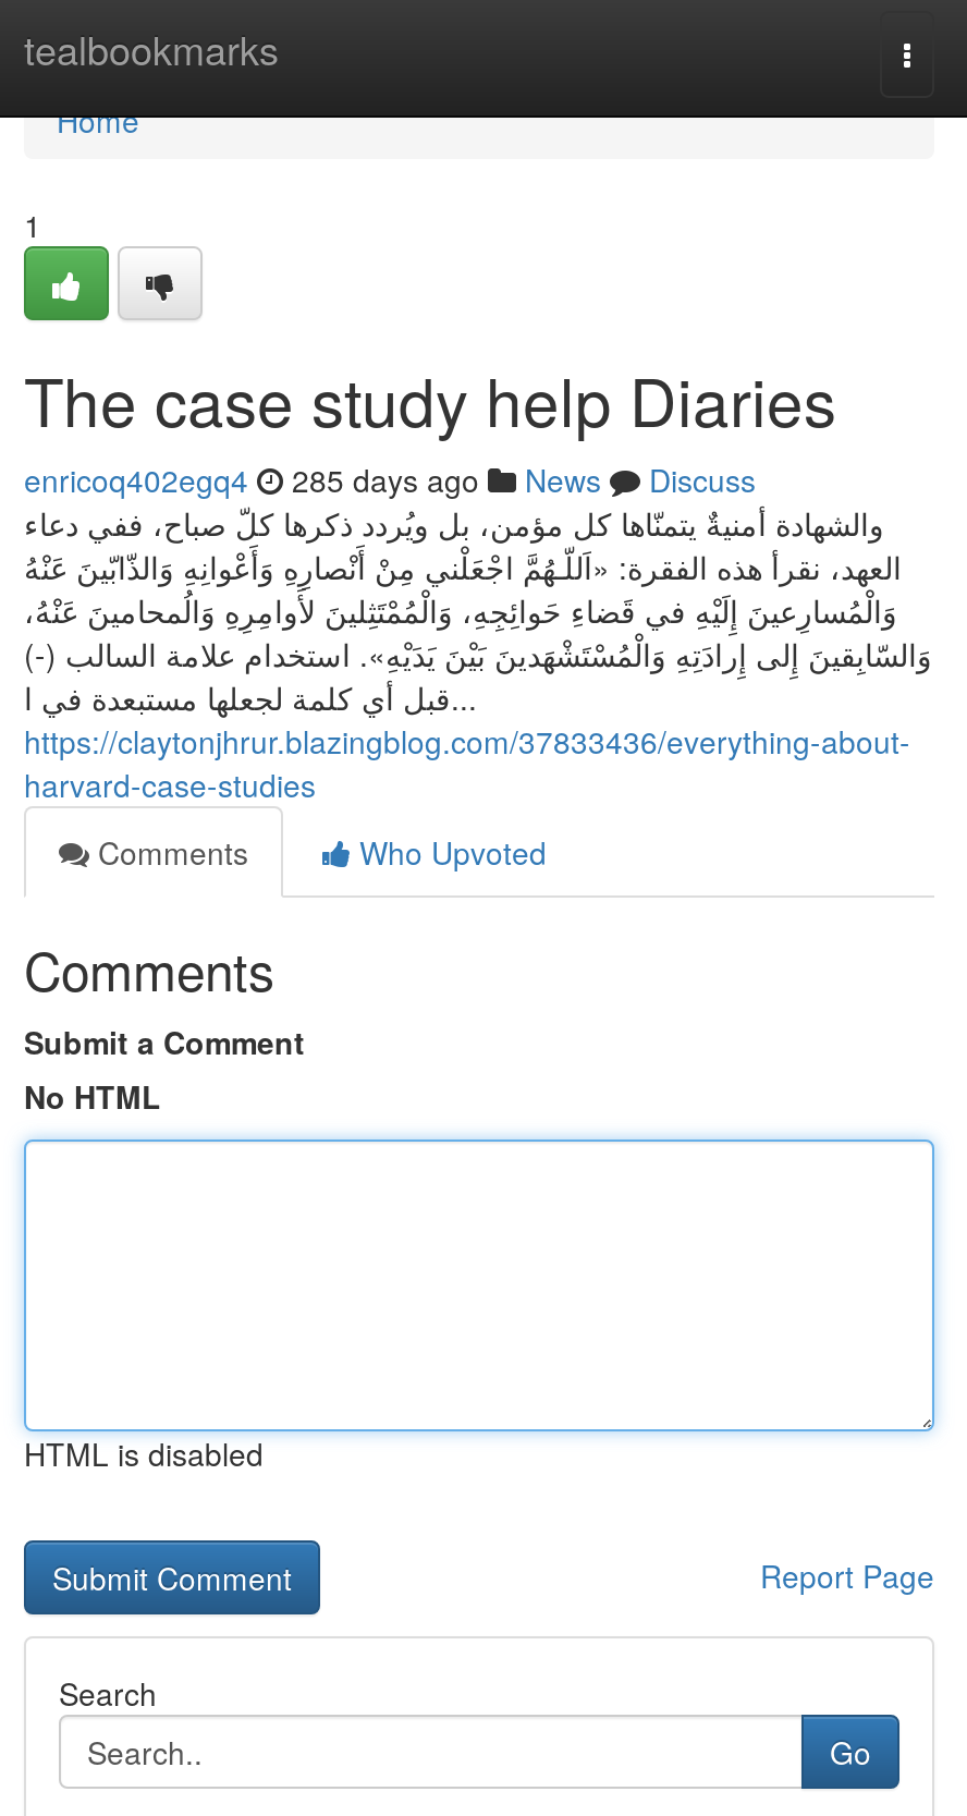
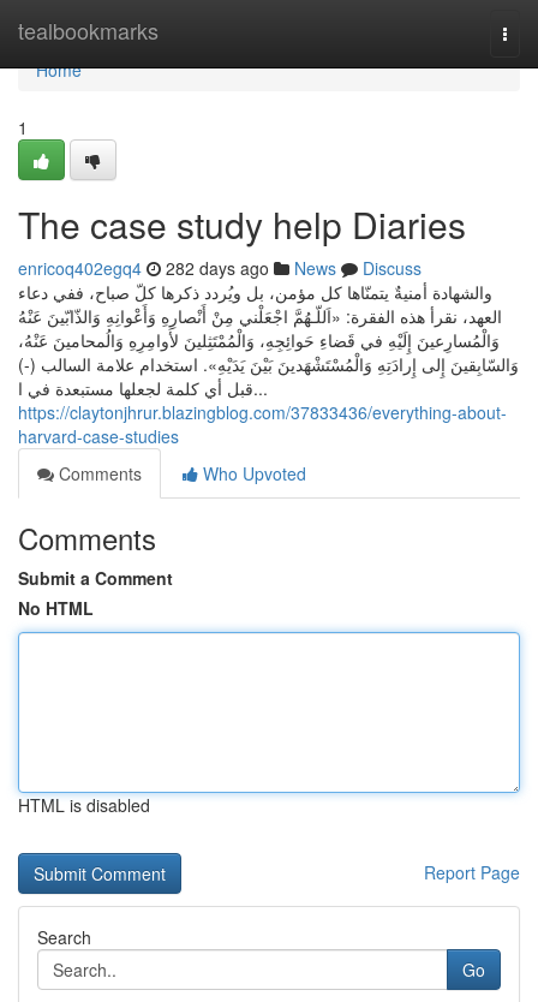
[24,458,756,501] enricoq402egq4 285 days ago News Discuss -> [18,256,422,280] enricoq402egq4 282 days ago News Discuss

